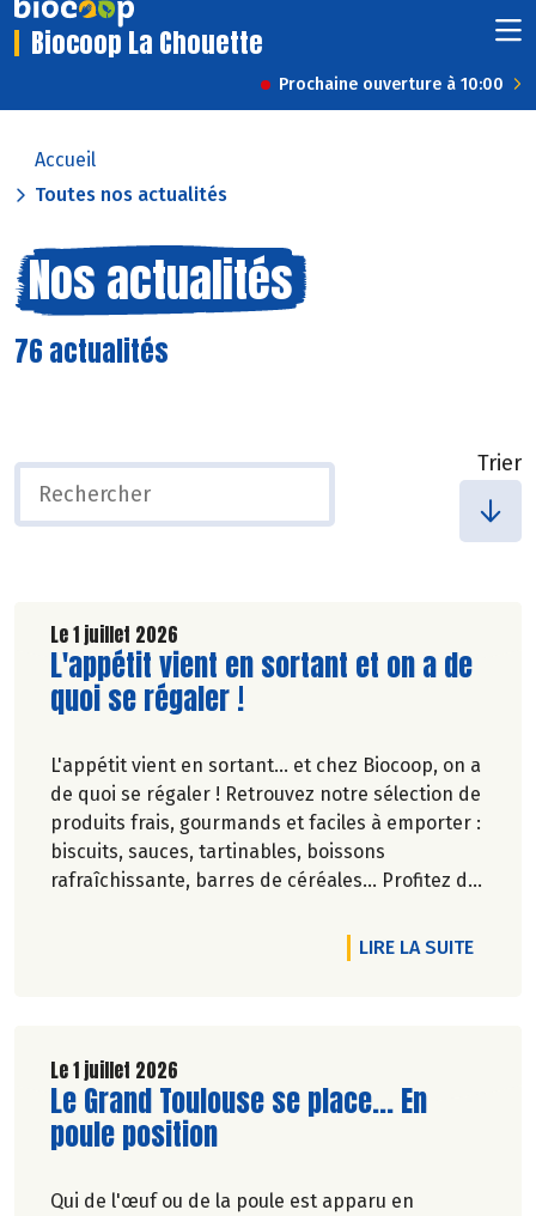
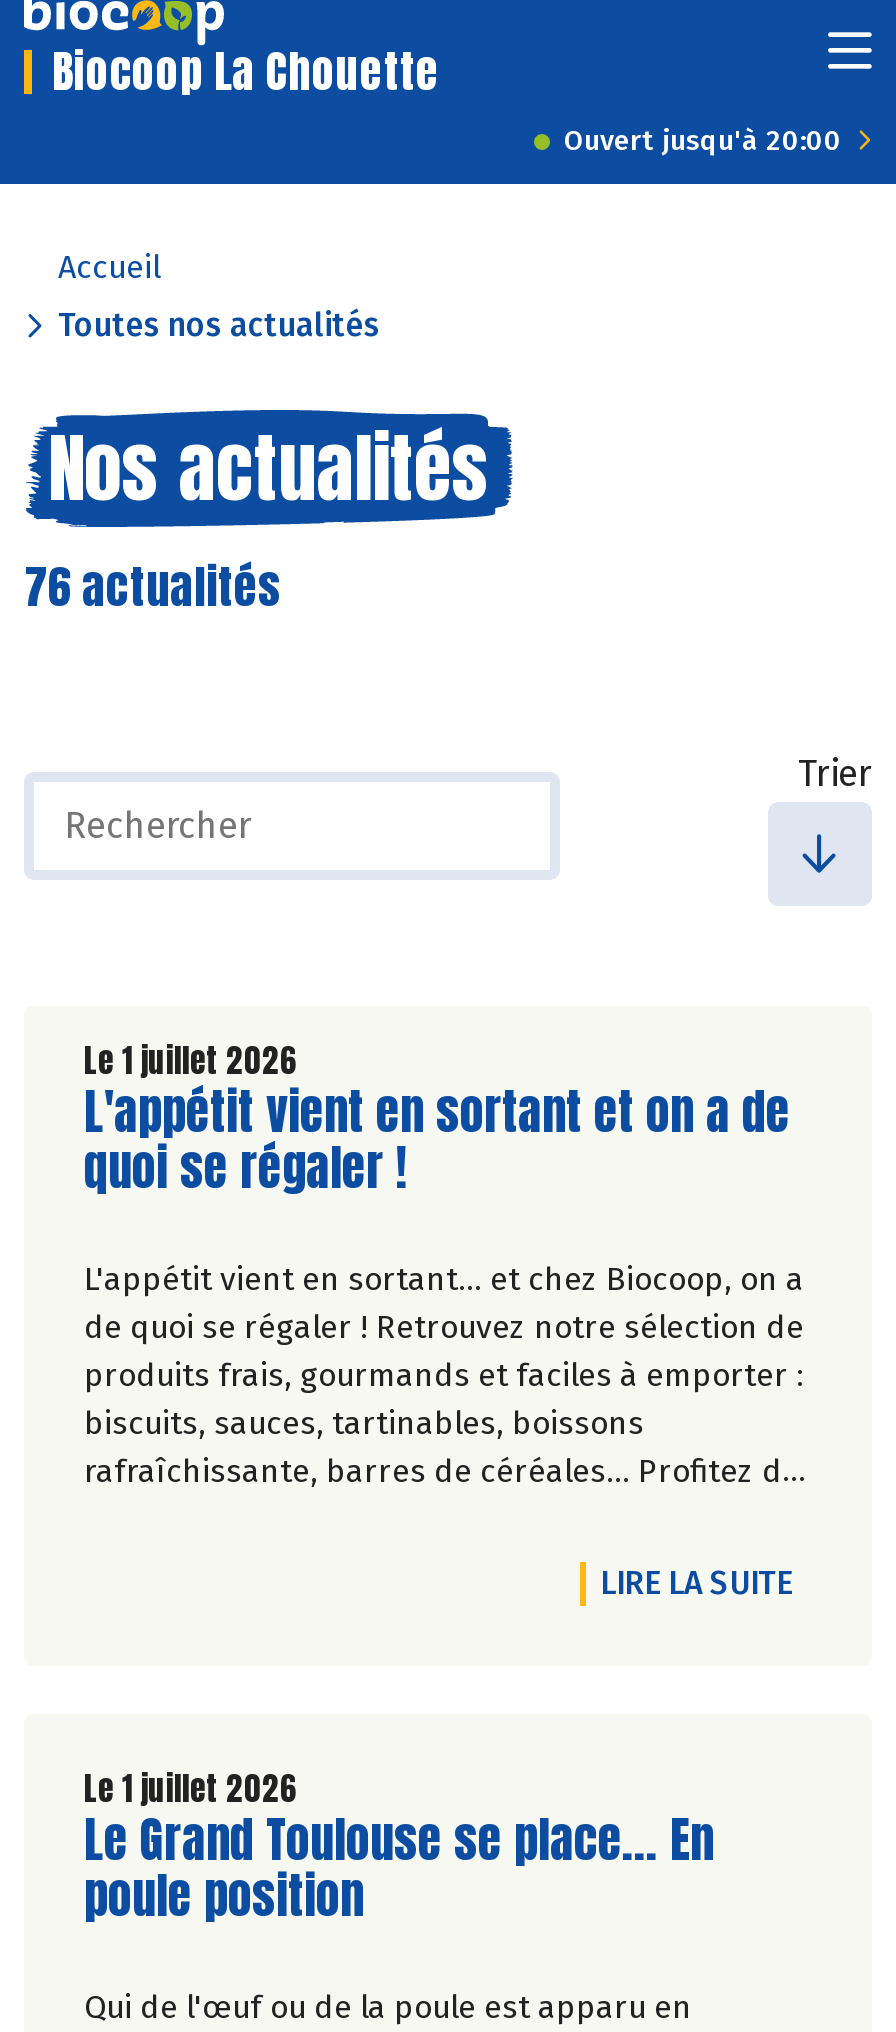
[279,74,504,95] Prochaine ouverture à 10:00 -> [564,124,842,158] Ouvert jusqu'à 20:00

